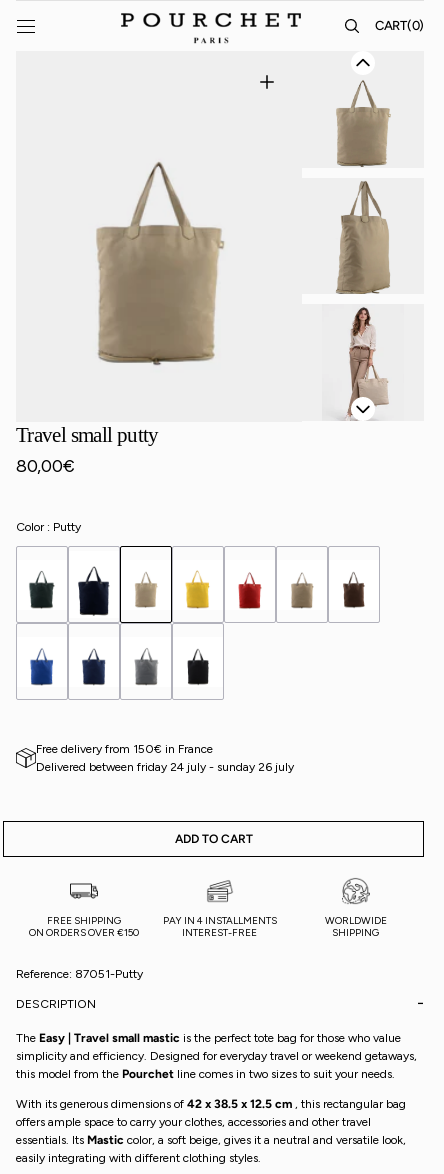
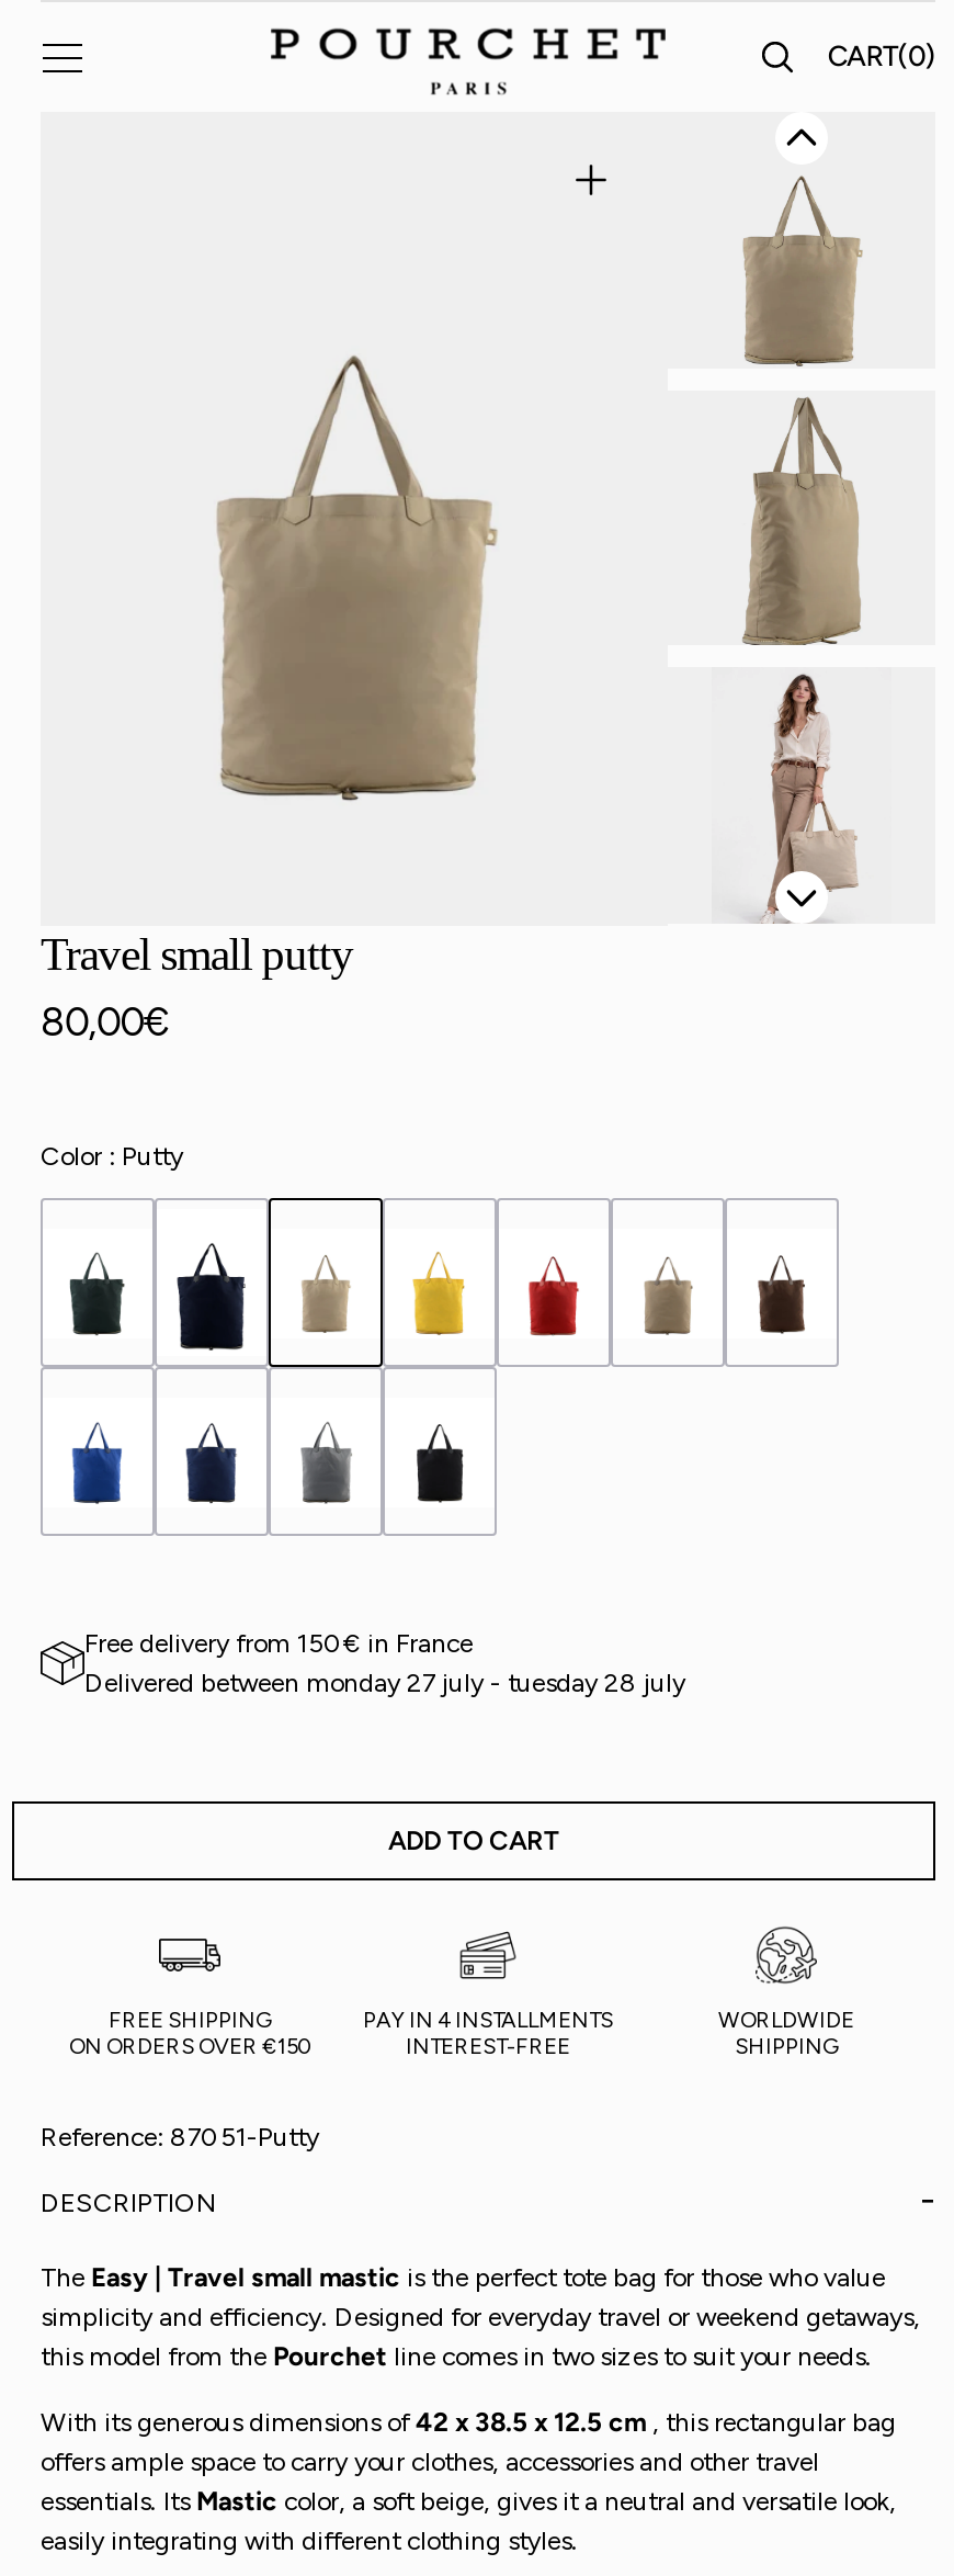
[45,760,294,774] delivered between friday 24 july - sunday 26 july -> [104,1668,685,1698] delivered between monday 27 july - tuesday 28 july

